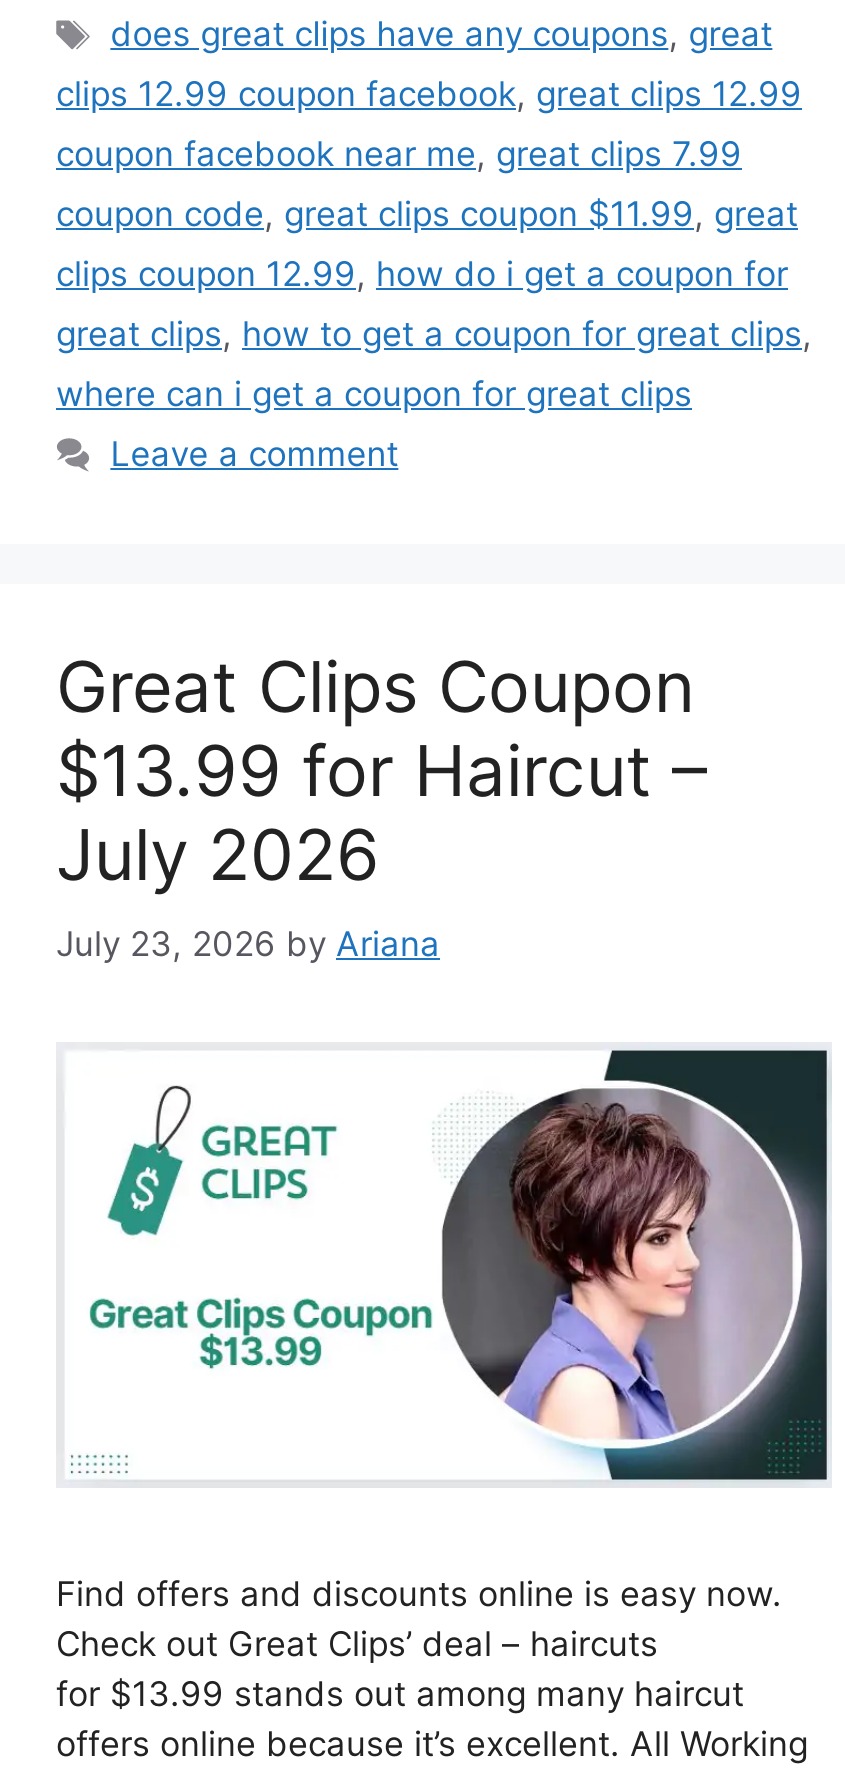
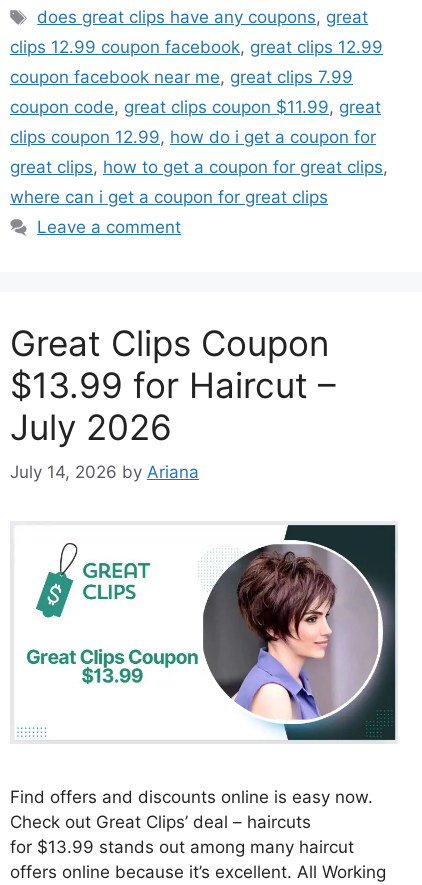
[56,924,440,964] July 23, 2026 by Ariana -> [10,462,199,482] July 14, 2026 by Ariana

